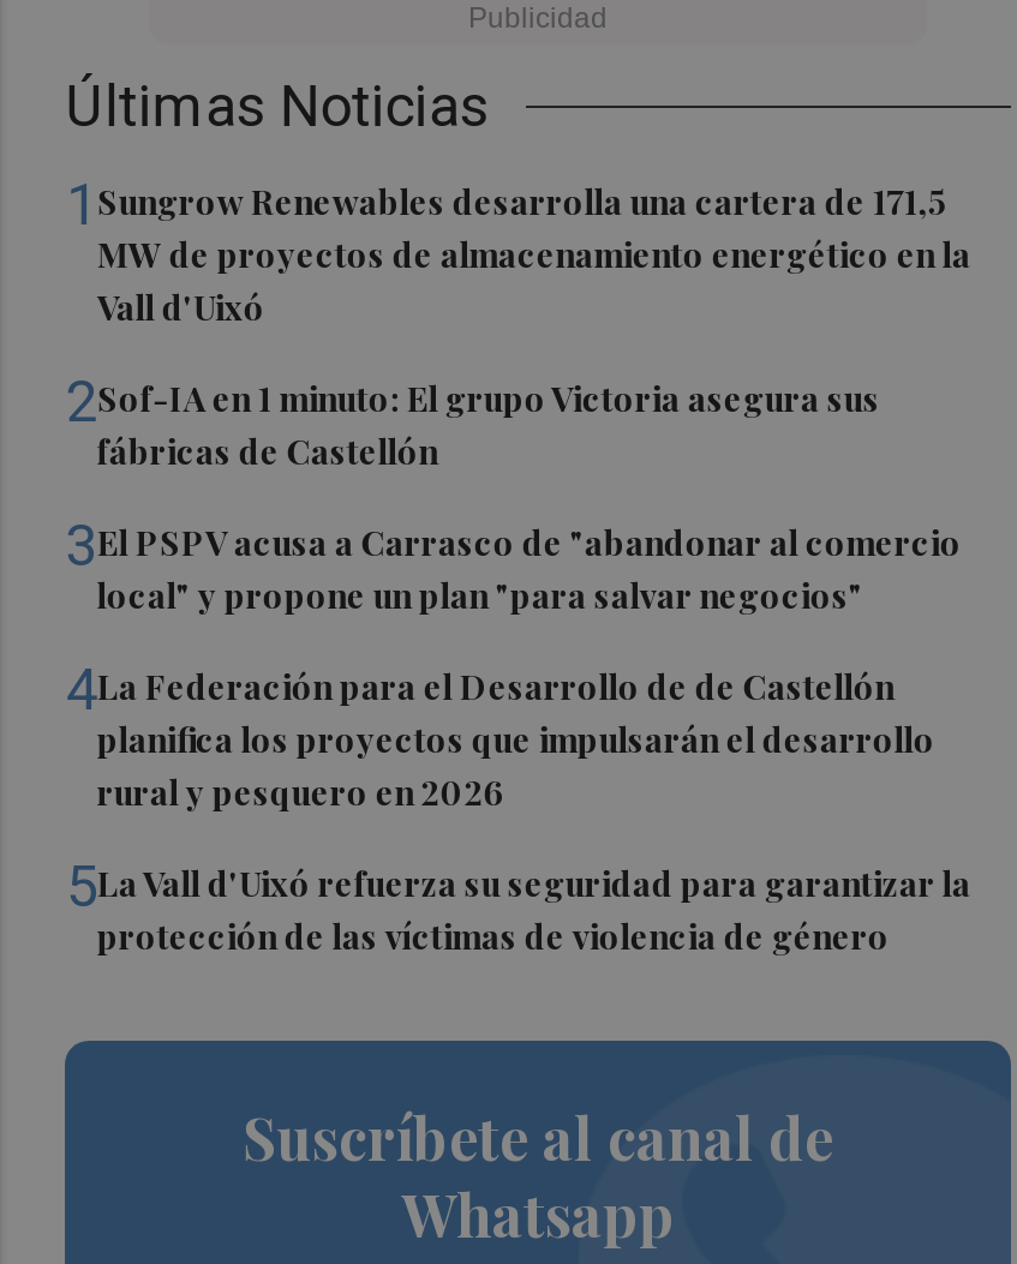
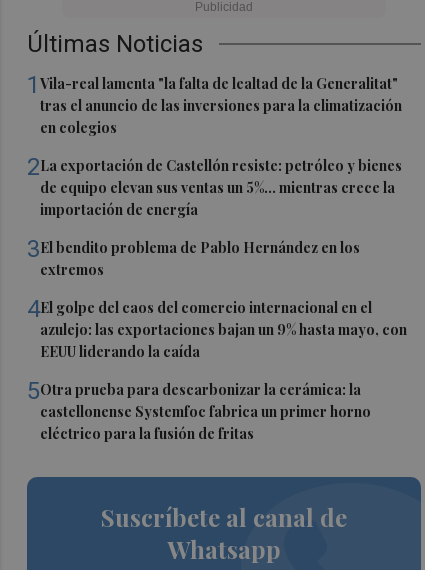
[66,170,971,329] 1 Sungrow Renewables desarrolla una cartera de 171,5 | MW de proyectos de almacenamiento energético en la | Vall d'Uixó -> [27,70,402,136] 1 Vila-real lamenta "la falta de lealtad de la Generalitat" | tras el anuncio de las inversiones para la climatización | en colegios
[66,367,880,473] 2Sof-IA en 1 minuto: El grupo Victoria asegura sus | fábricas de Castellón -> [27,152,402,218] 2La exportación de Castellón resiste: petróleo y bienes | de equipo elevan sus ventas un 5%... mientras crece la | importación de energía
[66,511,962,617] 3El PSPV acusa a Carrasco de "abandonar al comercio | local" y propone un plan "para salvar negocios" -> [27,234,360,278] 3El bendito problema de Pablo Hernández en los | extremos
[66,655,935,814] 4La Federación para el Desarrollo de de Castellón | planifica los proyectos que impulsarán el desarrollo | rural y pesquero en 2026 -> [27,294,407,360] 4El golpe del caos del comercio internacional en el | azulejo: las exportaciones bajan un 9% hasta mayo, con | EEUU liderando la caída
[66,852,971,958] 5La Vall d'Uixó refuerza su seguridad para garantizar la | protección de las víctimas de violencia de género -> [27,376,371,442] 5Otra prueba para descarbonizar la cerámica: la | castellonense Systemfoc fabrica un primer horno | eléctrico para la fusión de fritas

